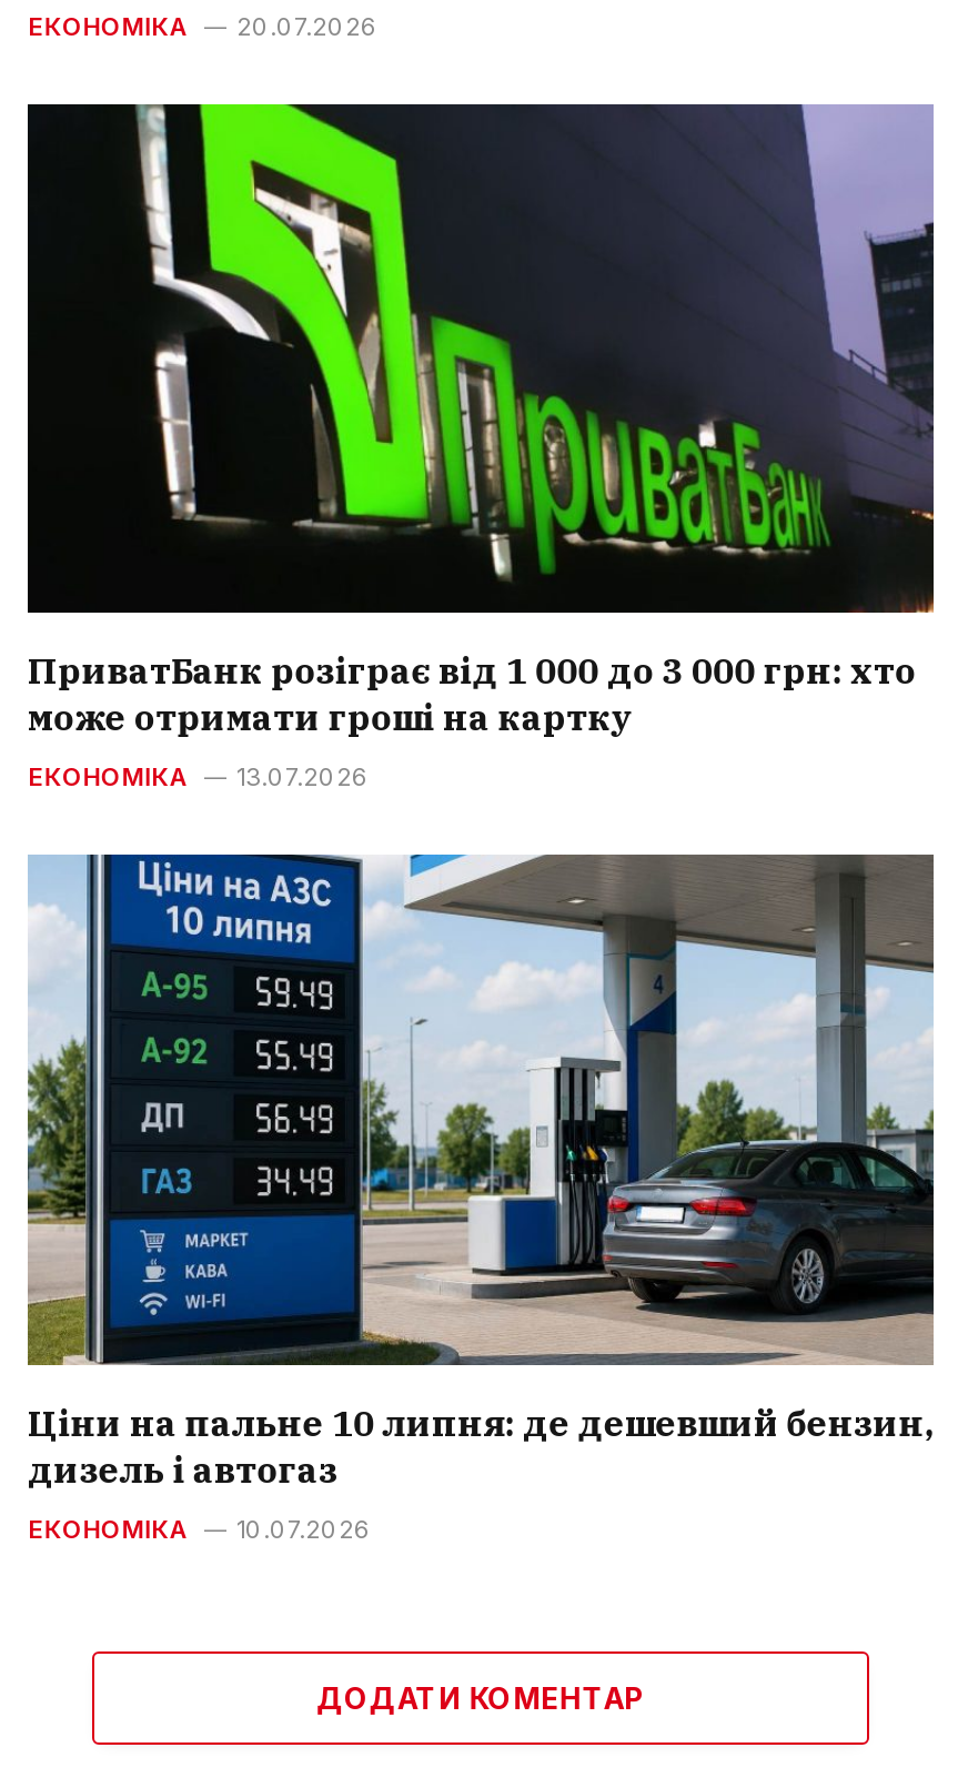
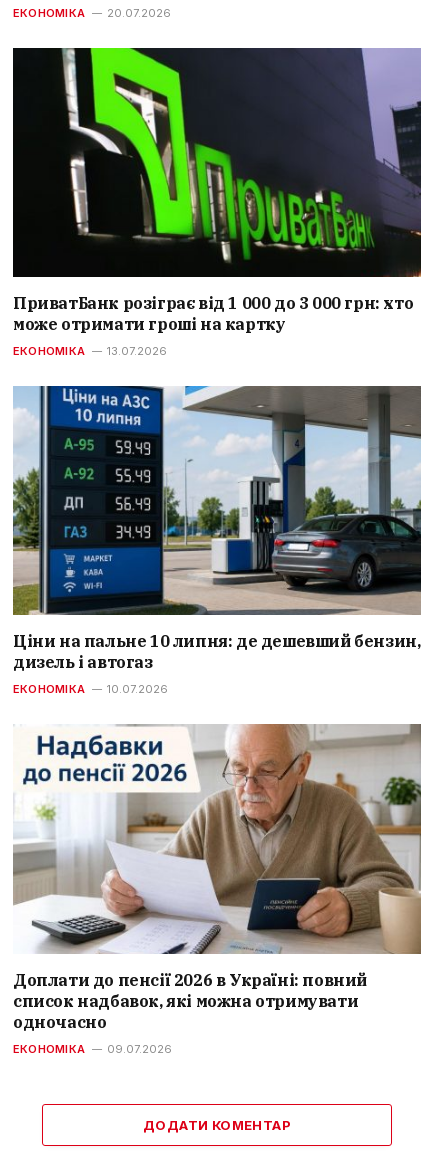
none -> [13,723,422,1056] [image] | Доплати до пенсії 2026 в Україні: повний | список надбавок, які можна отримувати | одночасно | ЕКОНОМІКА | 09.07.2026

